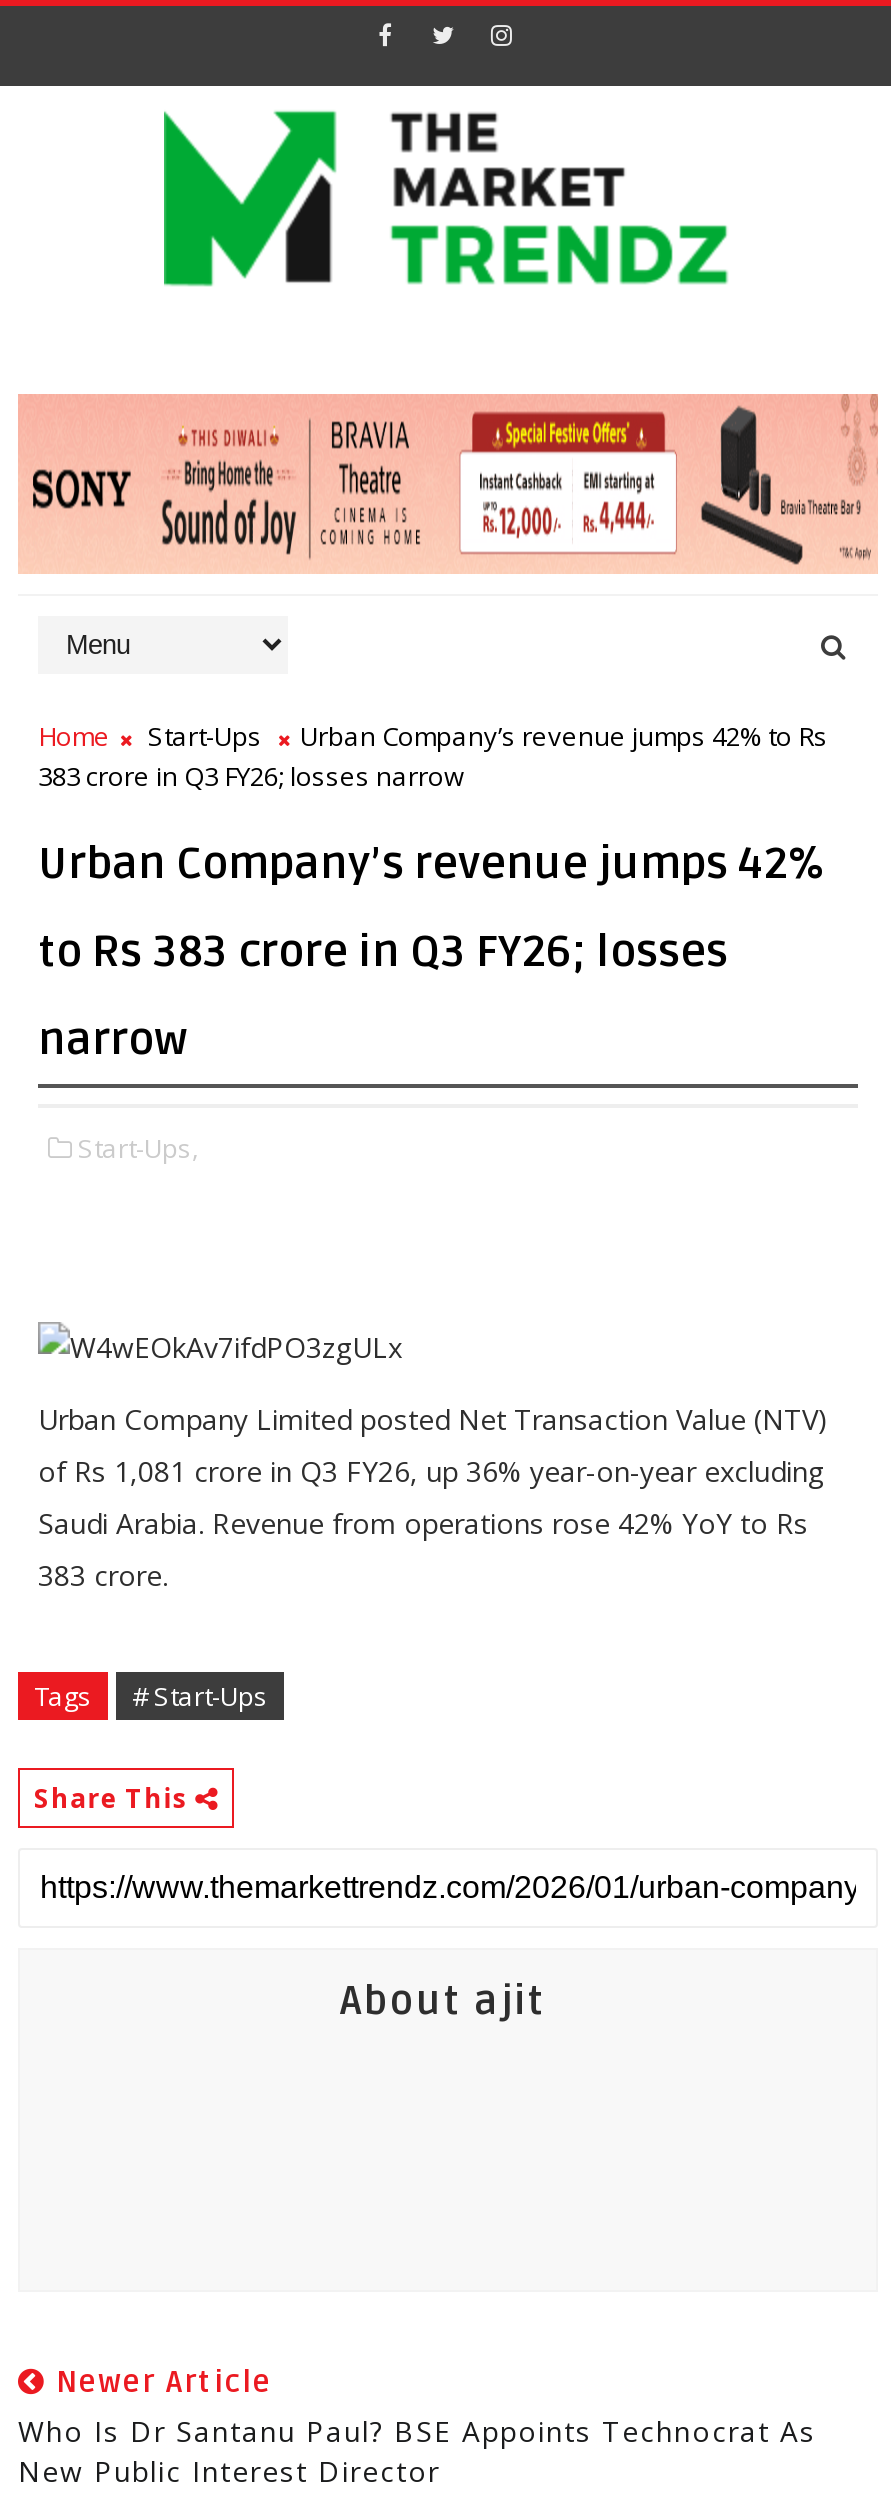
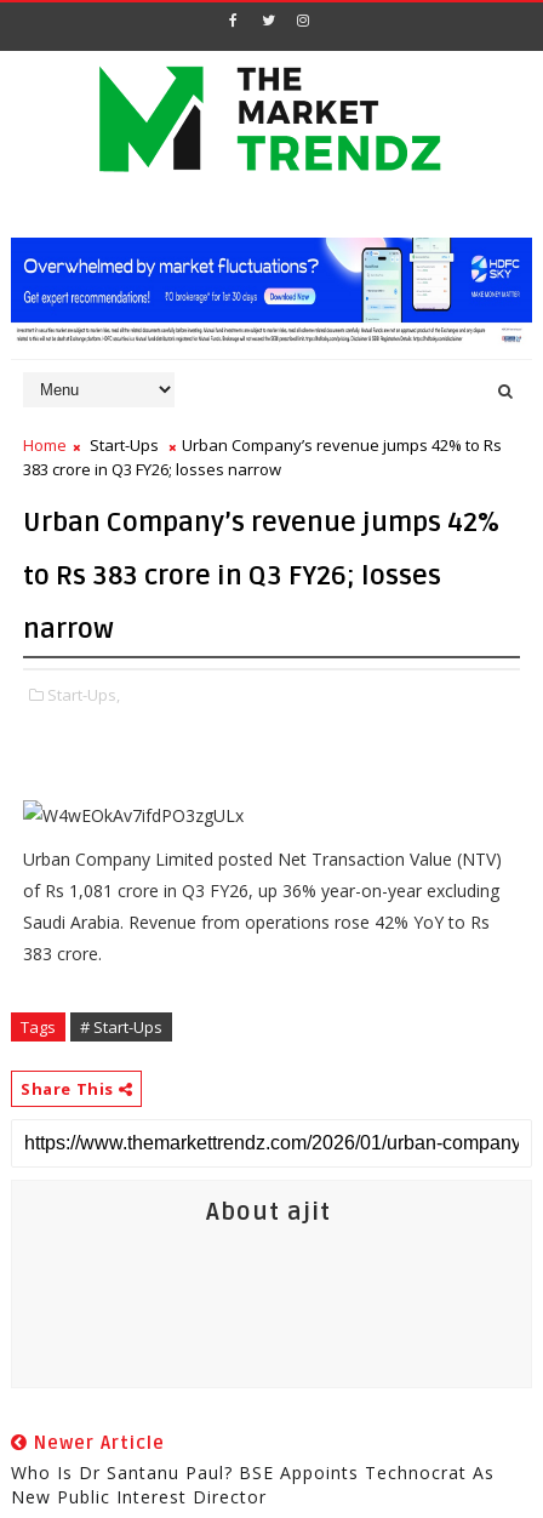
[18,392,880,574] [image] -> [10,236,533,346] [image]

